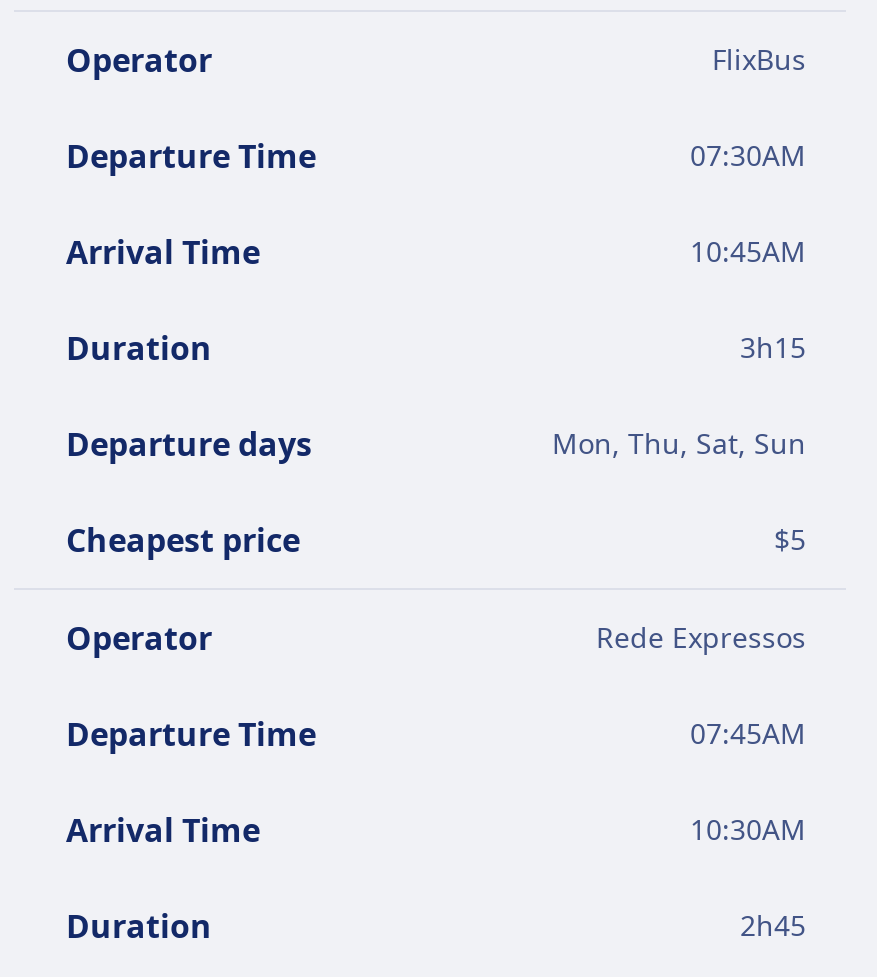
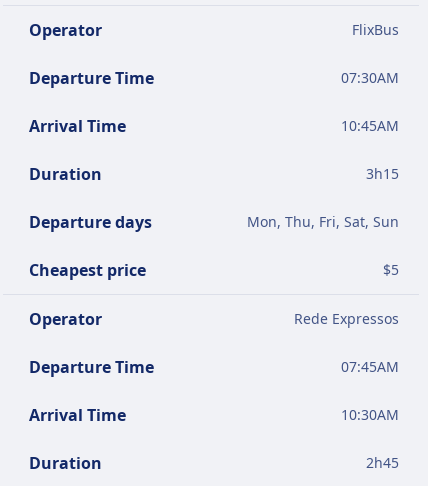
[552,424,806,462] Mon, Thu, Sat, Sun -> [247,212,399,231] Mon, Thu, Fri, Sat, Sun

